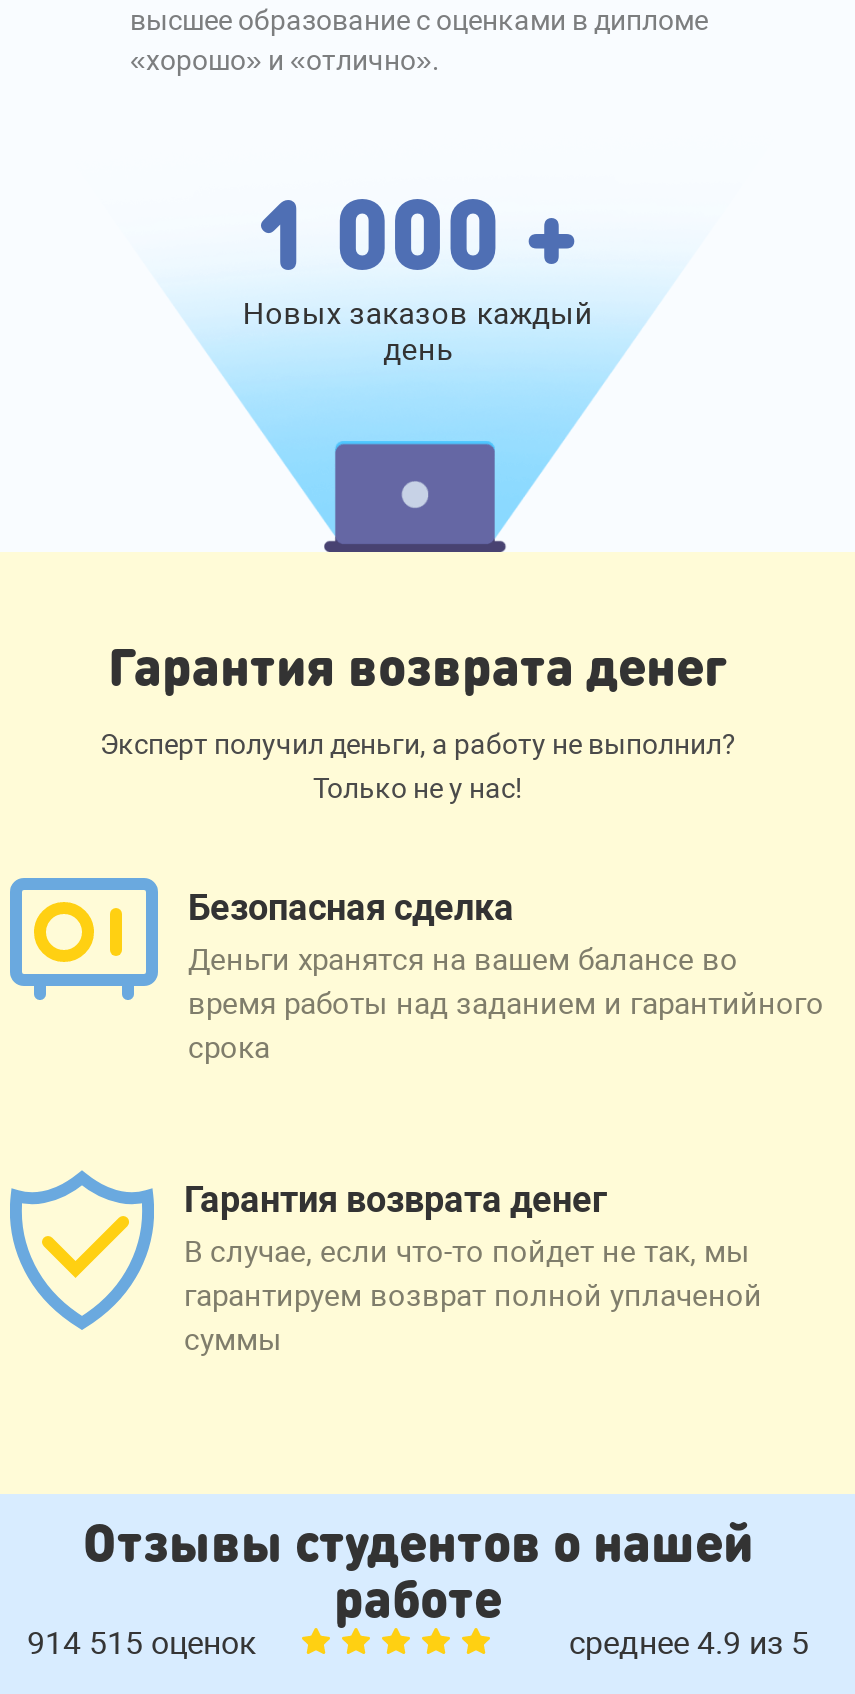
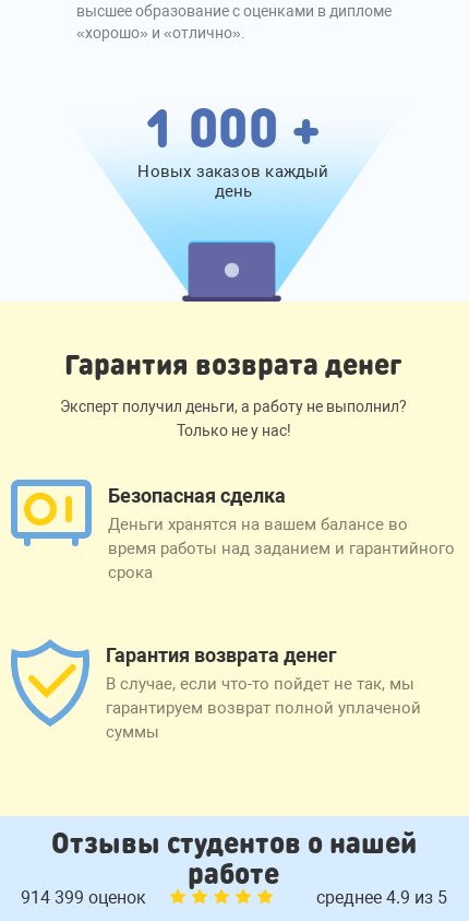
[27,1625,265,1663] 914 515 оценок -> [20,888,150,908] 914 399 оценок

